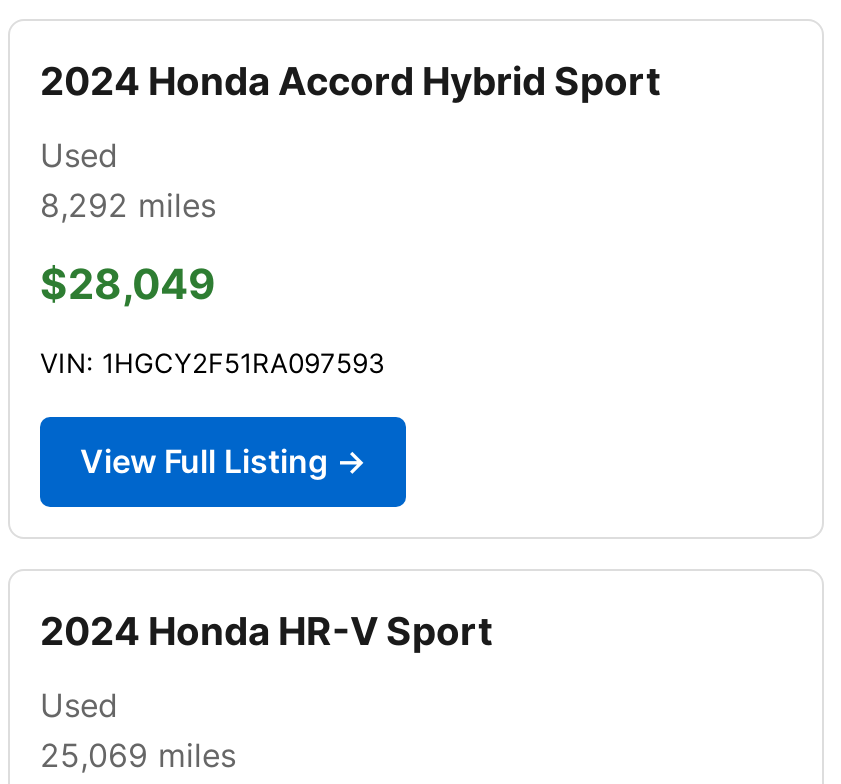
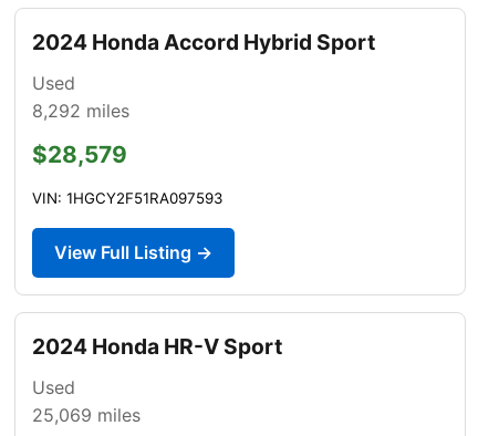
[40,259,216,309] $28,049 -> [32,140,127,168] $28,579

